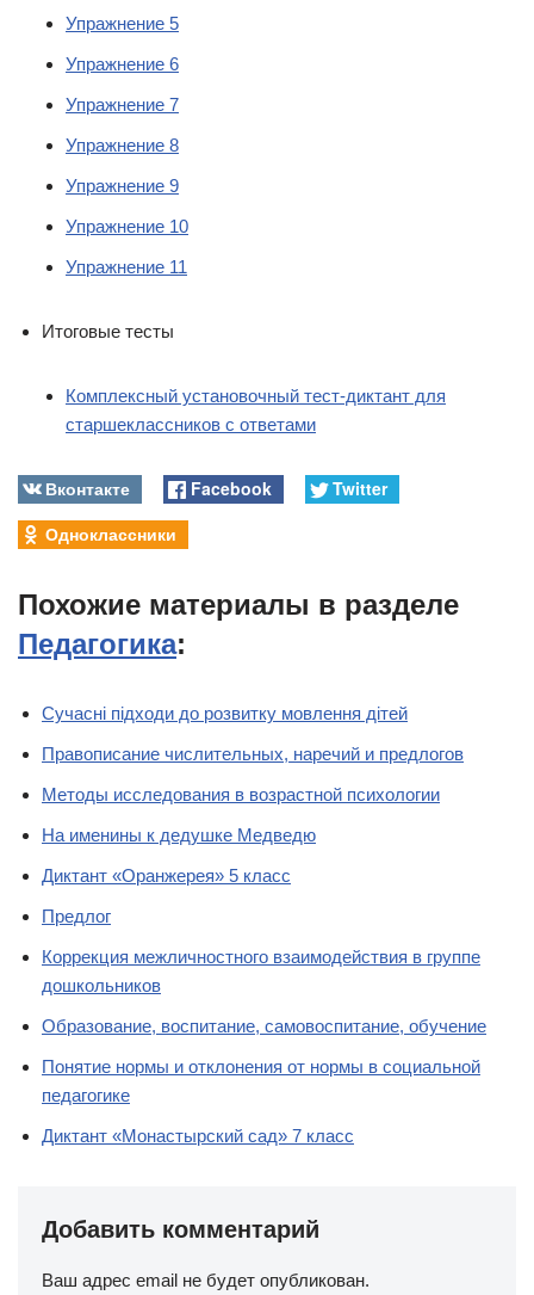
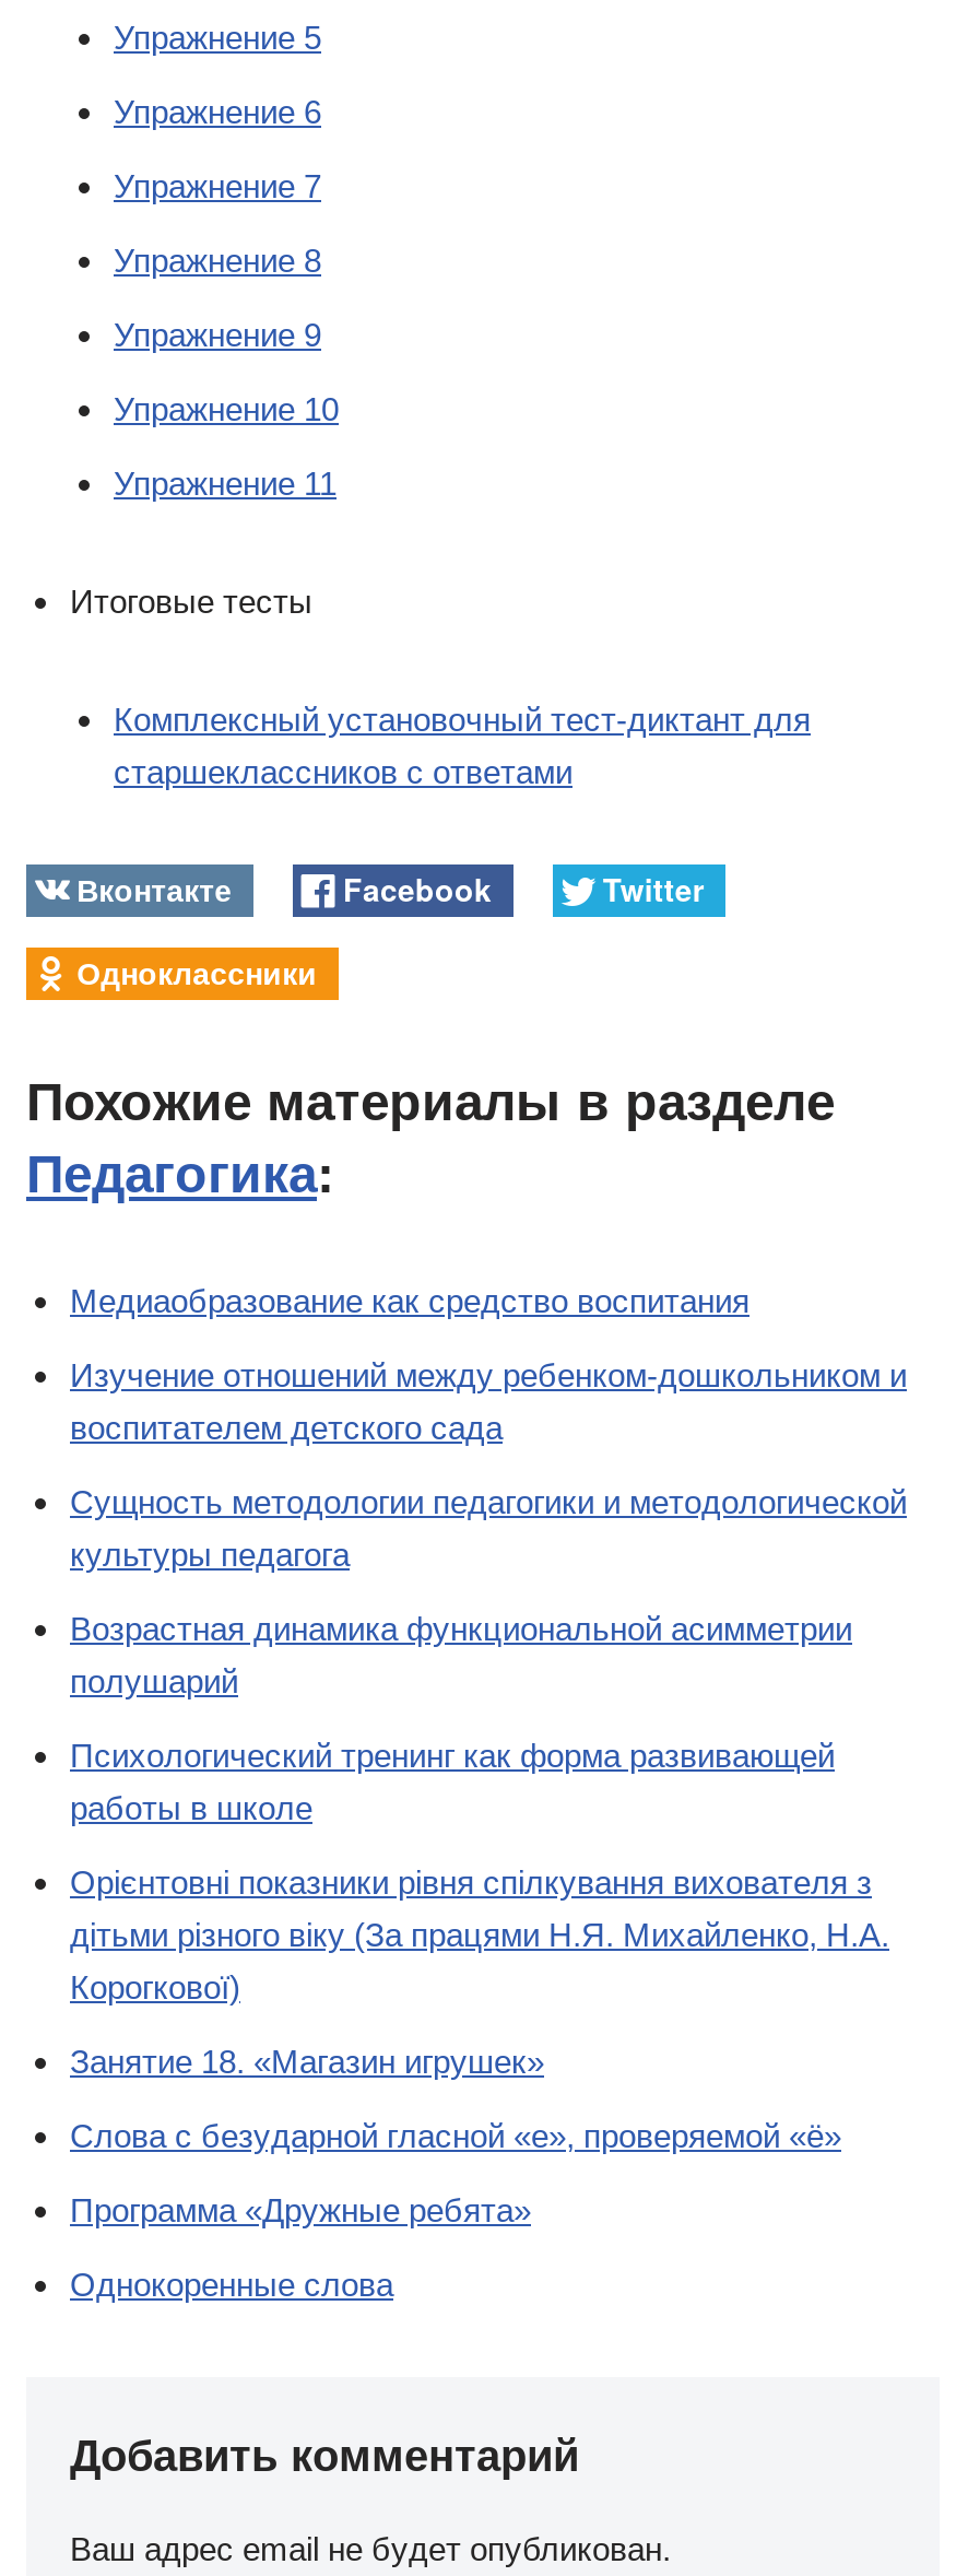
[42,703,408,723] Сучасні підходи до розвитку мовлення дітей -> [70,1282,749,1319] Медиаобразование как средство воспитания
[42,744,464,764] Правописание числительных, наречий и предлогов -> [70,1357,907,1446] Изучение отношений между ребенком-дошкольником и | воспитателем детского сада
[42,784,440,805] Методы исследования в возрастной психологии -> [70,1483,907,1573] Сущность методологии педагогики и методологической | культуры педагога
[42,825,316,845] На именины к дедушке Медведю -> [70,1610,852,1700] Возрастная динамика функциональной асимметрии | полушарий
[42,865,291,886] Диктант «Оранжерея» 5 класс -> [70,1737,835,1826] Психологический тренинг как форма развивающей | работы в школе
[42,906,111,926] Предлог -> [70,1864,889,2006] Орієнтовні показники рівня спілкування вихователя з | дітьми різного віку (За працями Н.Я. Михайленко, Н.А. | Корогкової)
[42,947,480,996] Коррекция межличностного взаимодействия в группе | дошкольников -> [70,2043,544,2080] Занятие 18. «Магазин игрушек»
[42,1016,486,1036] Образование, воспитание, самовоспитание, обучение -> [70,2117,841,2154] Слова с безударной гласной «е», проверяемой «ё»
[42,1056,480,1105] Понятие нормы и отклонения от нормы в социальной | педагогике -> [70,2192,531,2229] Программа «Дружные ребята»
[42,1126,354,1146] Диктант «Монастырский сад» 7 класс -> [70,2266,393,2303] Однокоренные слова

